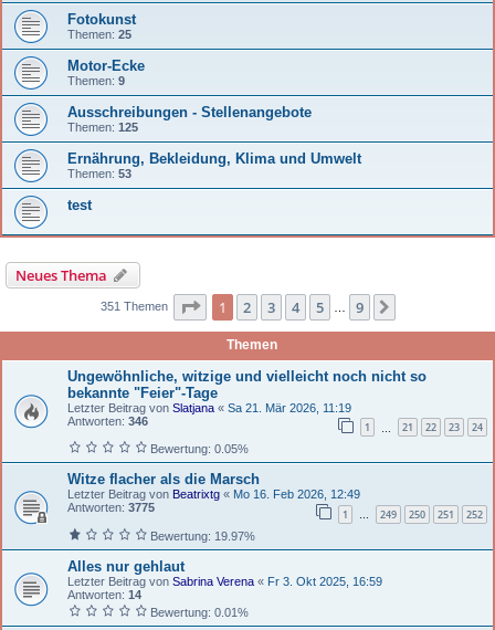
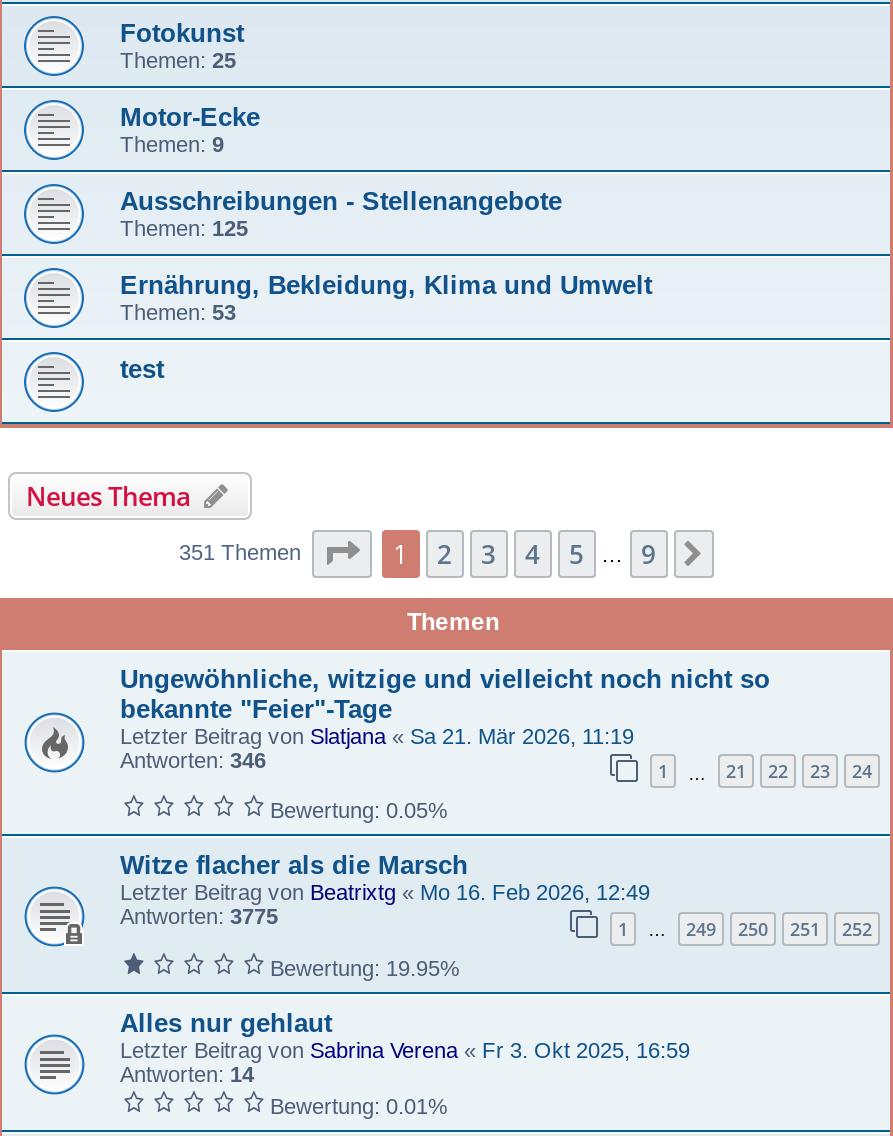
[147,529,255,542] Bewertung: 19.97% -> [264,956,460,980] Bewertung: 19.95%

